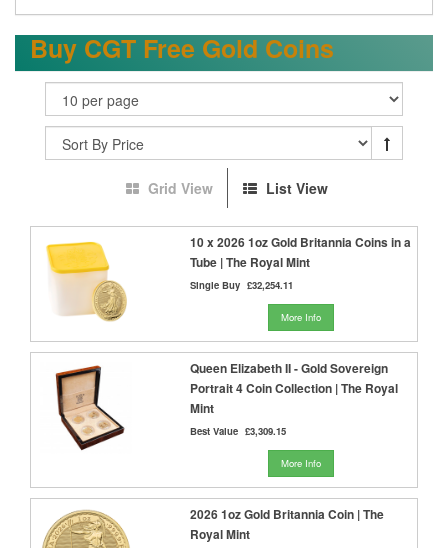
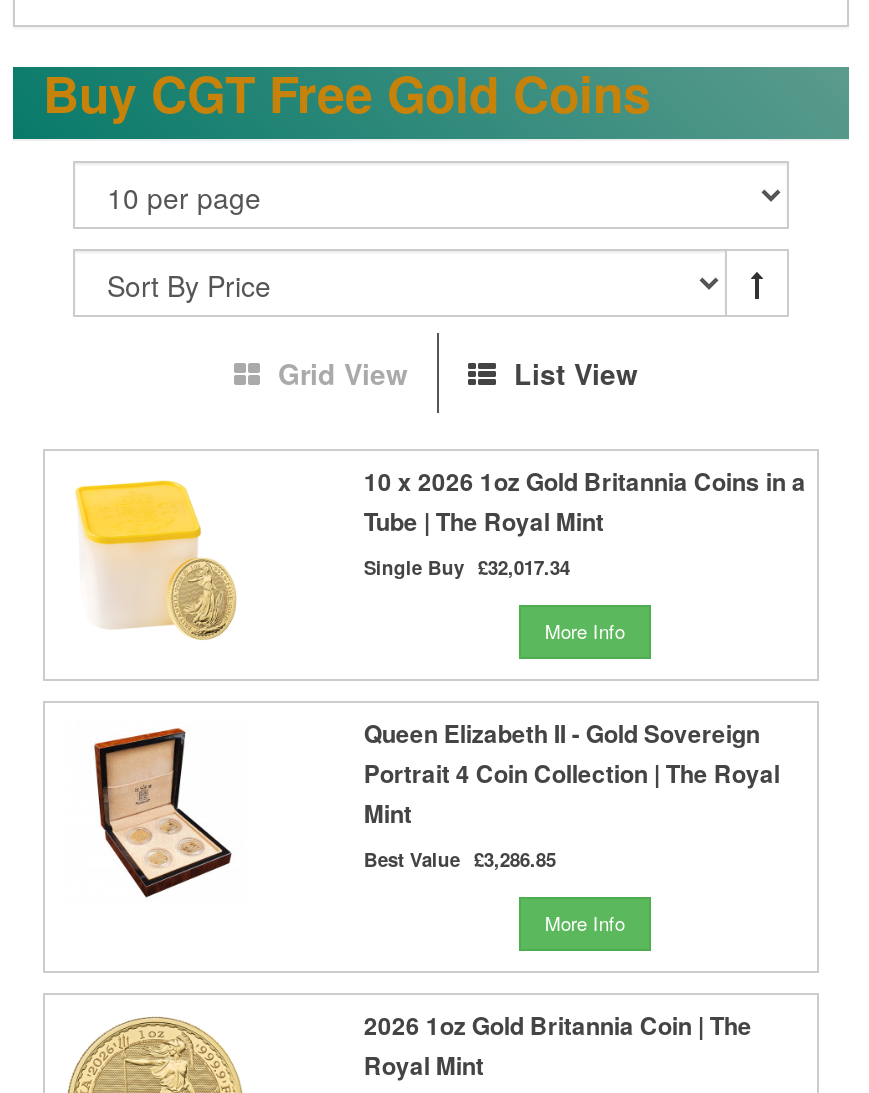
[190,277,293,291] Single Buy £32,254.11 -> [364,552,570,580] Single Buy £32,017.34
[190,423,286,437] Best Value £3,309.15 -> [364,844,556,872] Best Value £3,286.85

